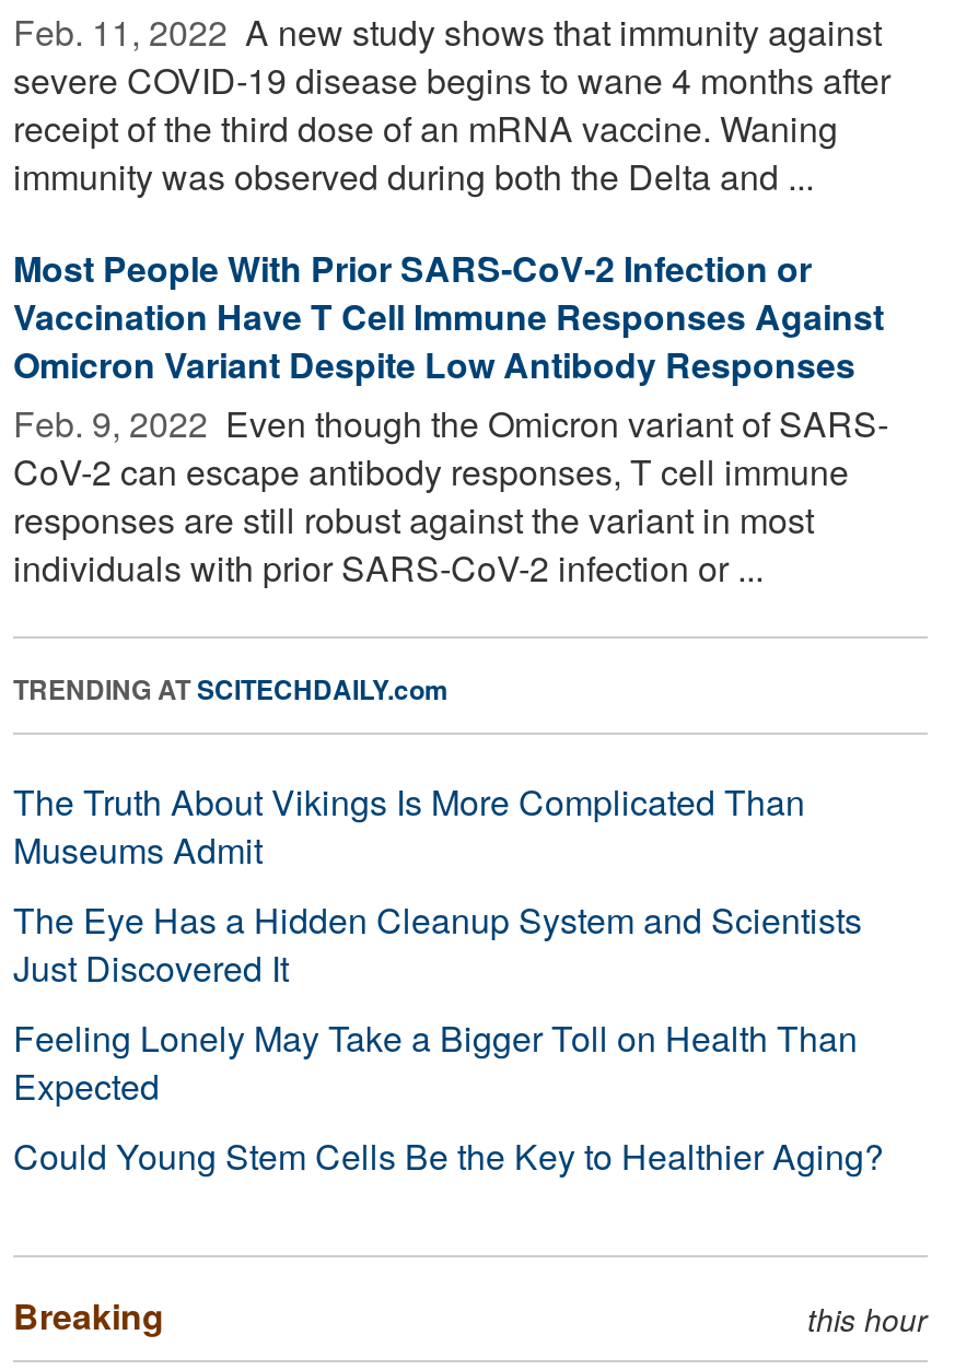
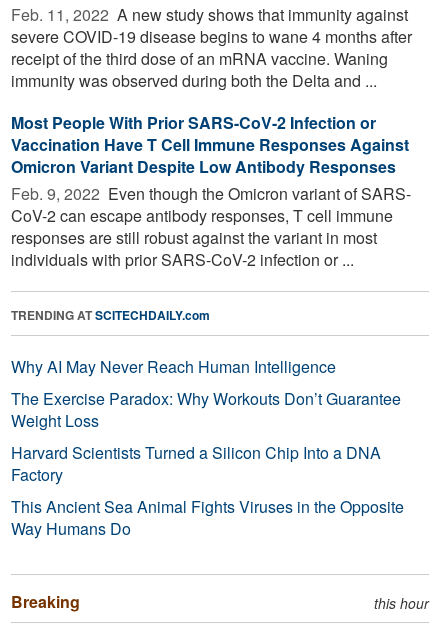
[13,776,884,1180] The Truth About Vikings Is More Complicated Than | Museums Admit | The Eye Has a Hidden Cleanup System and Scientists | Just Discovered It | Feeling Lonely May Take a Bigger Toll on Health Than | Expected | Could Young Stem Cells Be the Key to Healthier Aging? -> [11,355,404,540] Why AI May Never Reach Human Intelligence | The Exercise Paradox: Why Workouts Don’t Guarantee | Weight Loss | Harvard Scientists Turned a Silicon Chip Into a DNA | Factory | This Ancient Sea Animal Fights Viruses in the Opposite | Way Humans Do

